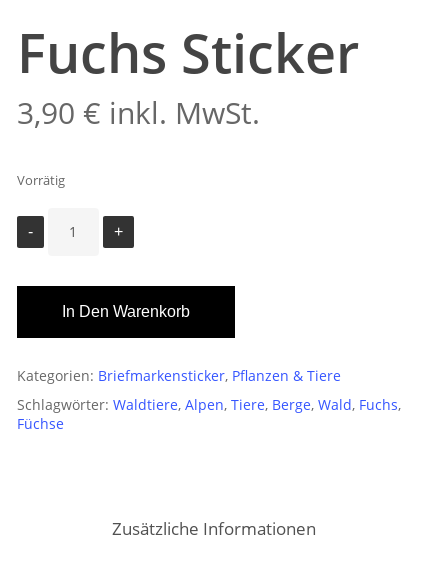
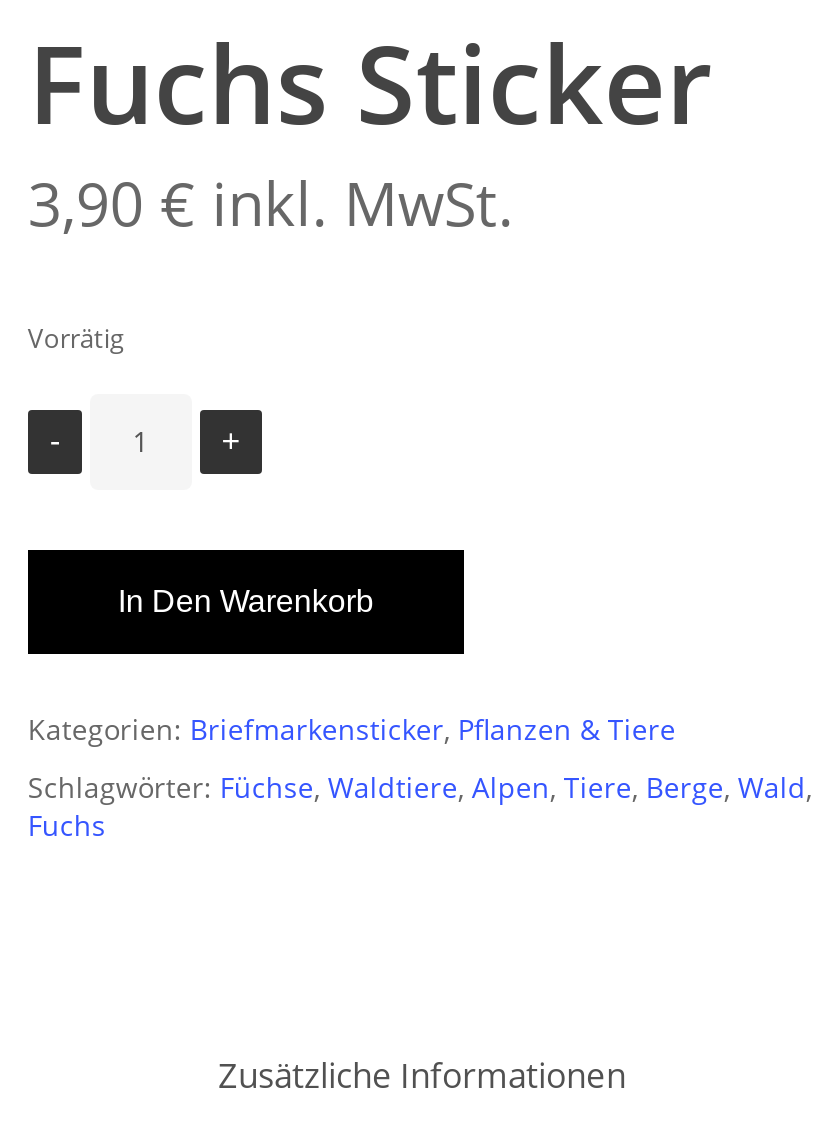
[17,395,401,433] Schlagwörter: Waldtiere, Alpen, Tiere, Berge, Wald, Fuchs, | Füchse -> [28,768,812,844] Schlagwörter: Füchse, Waldtiere, Alpen, Tiere, Berge, Wald, | Fuchs

